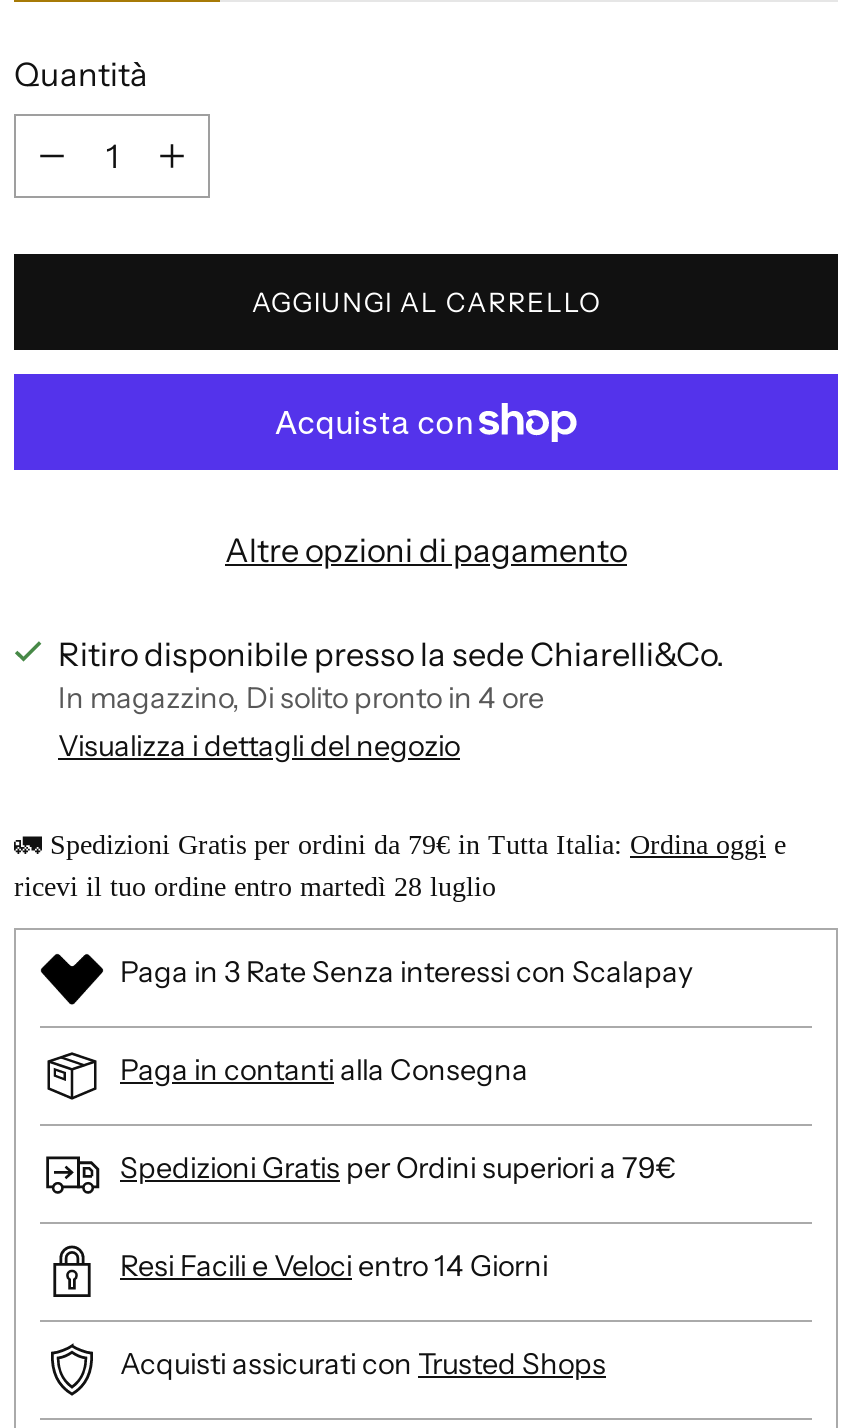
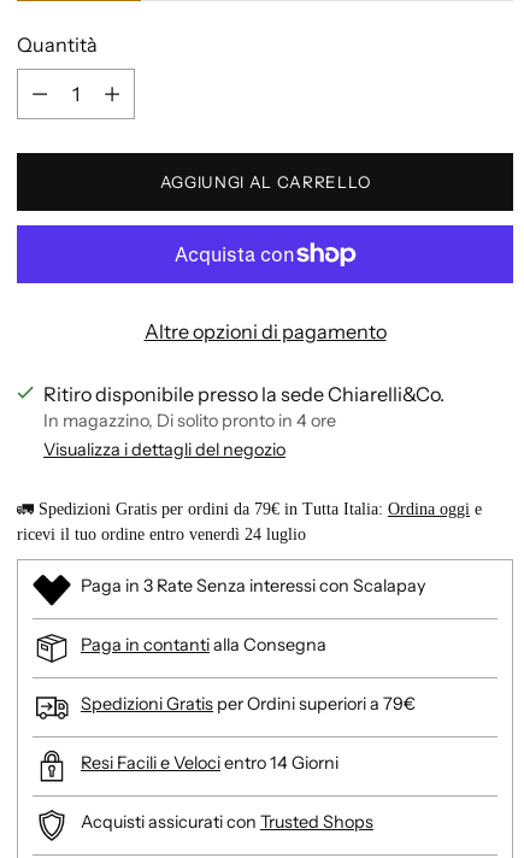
[14,872,496,902] ricevi il tuo ordine entro martedì 28 luglio -> [17,526,306,544] ricevi il tuo ordine entro venerdì 24 luglio

